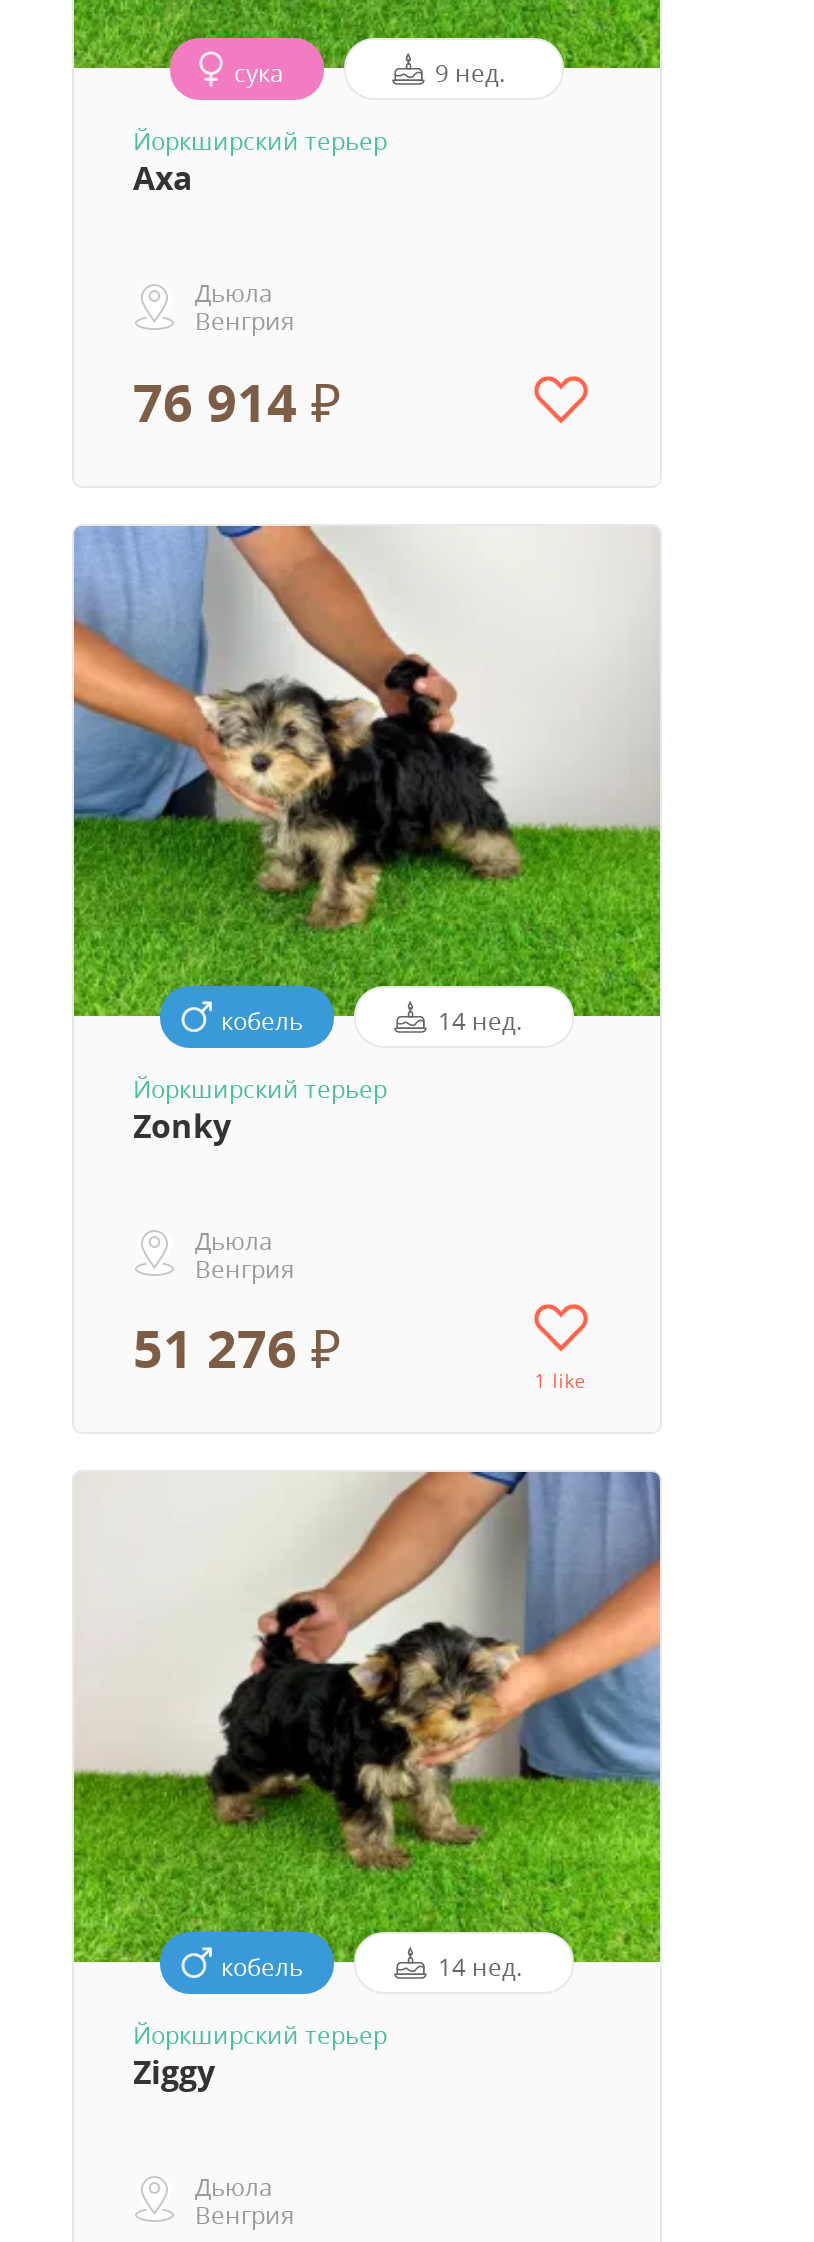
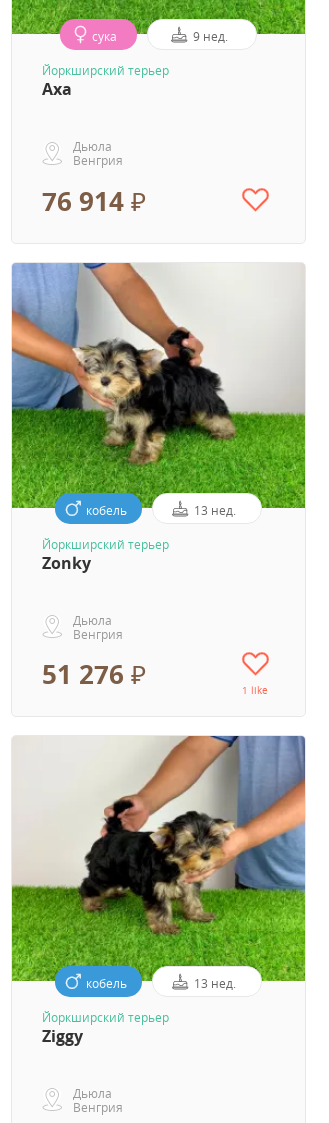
[438,1003,522,1035] 14 нед. -> [194,501,236,517] 13 нед.
[438,1950,522,1982] 14 нед. -> [194,975,236,991] 13 нед.

